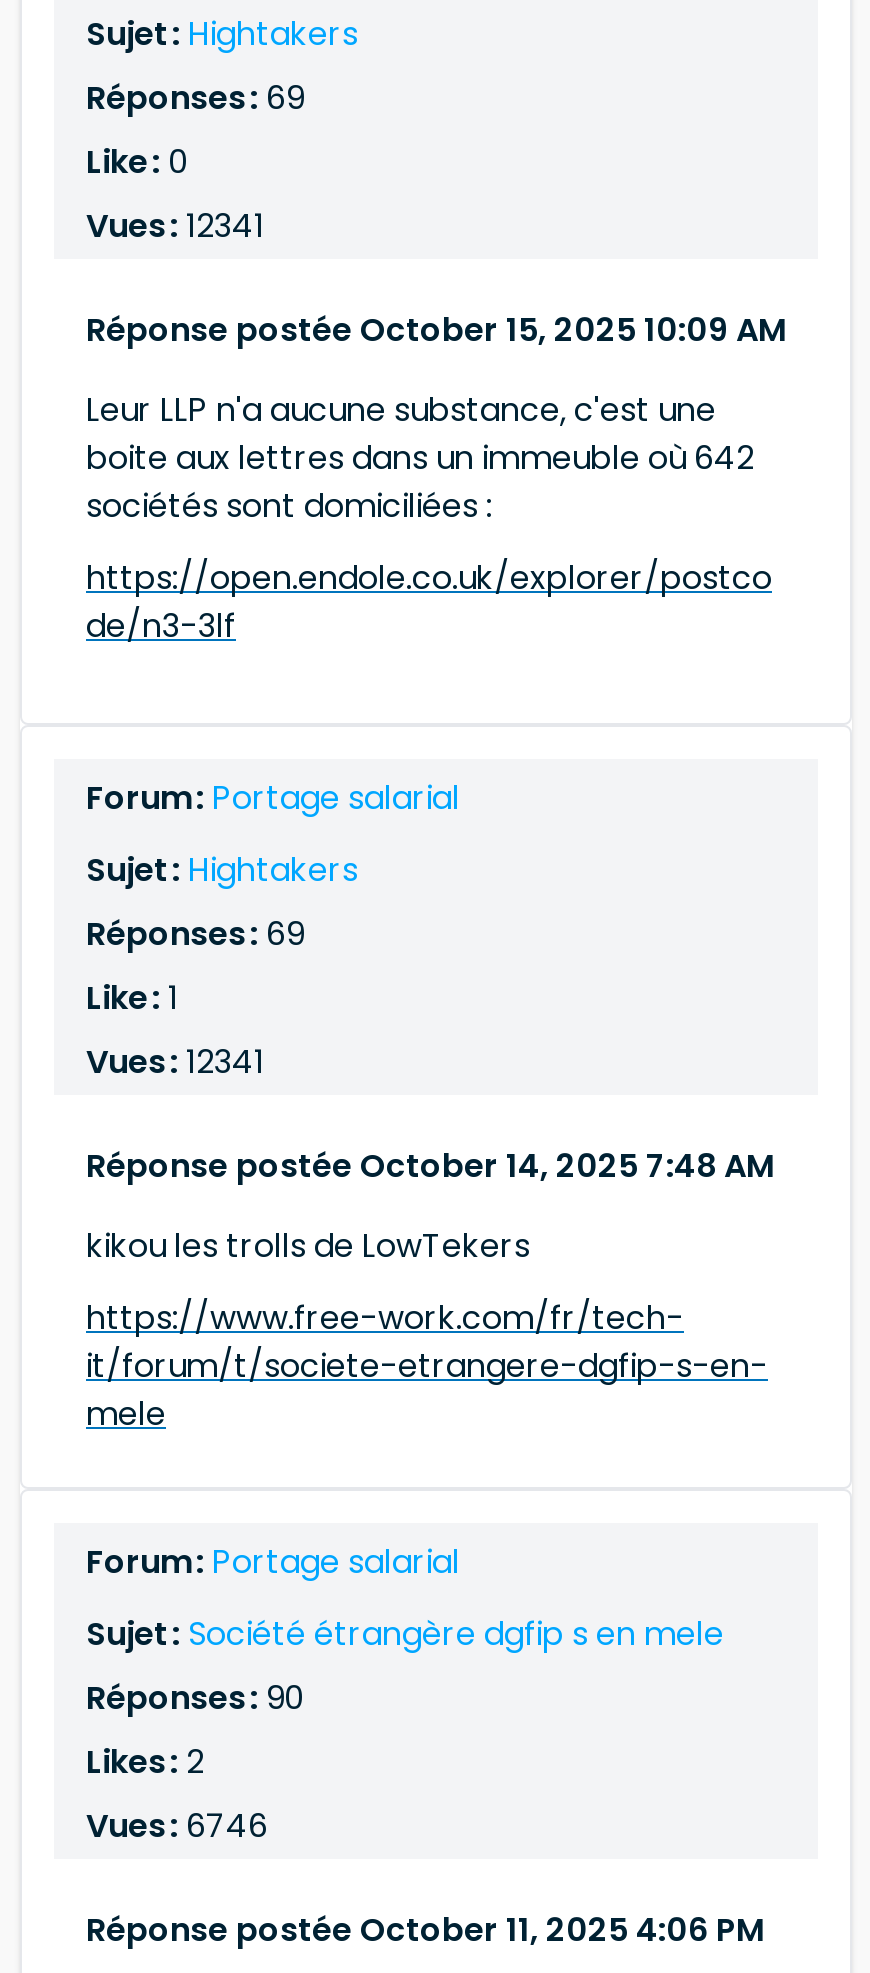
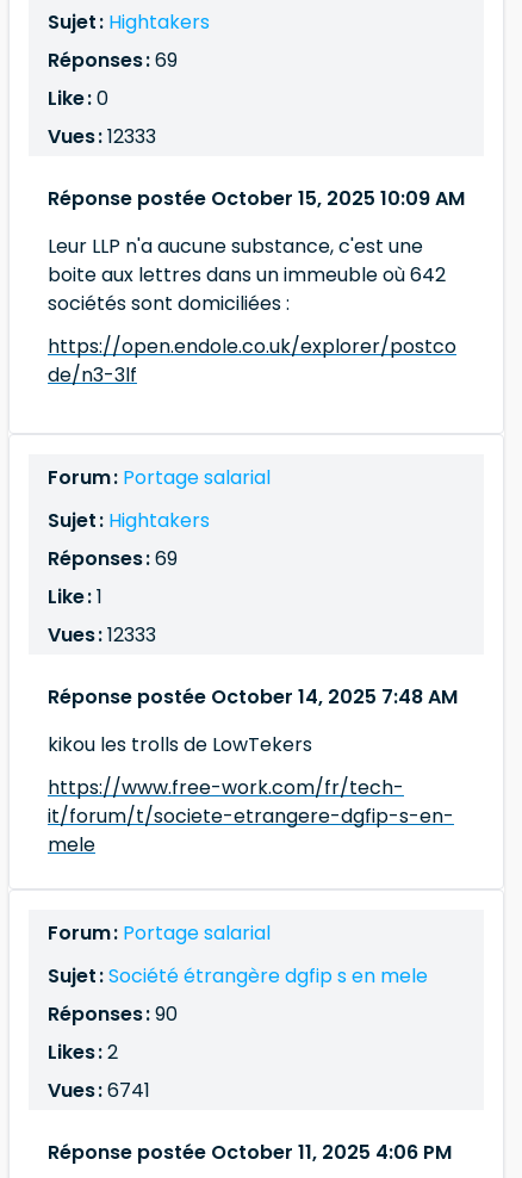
[86,203,264,249] Vues : 12341 -> [48,123,156,150] Vues : 12333
[86,1039,264,1085] Vues : 12341 -> [48,621,156,649] Vues : 12333
[86,1803,268,1849] Vues : 6746 -> [48,1077,150,1104] Vues : 6741

